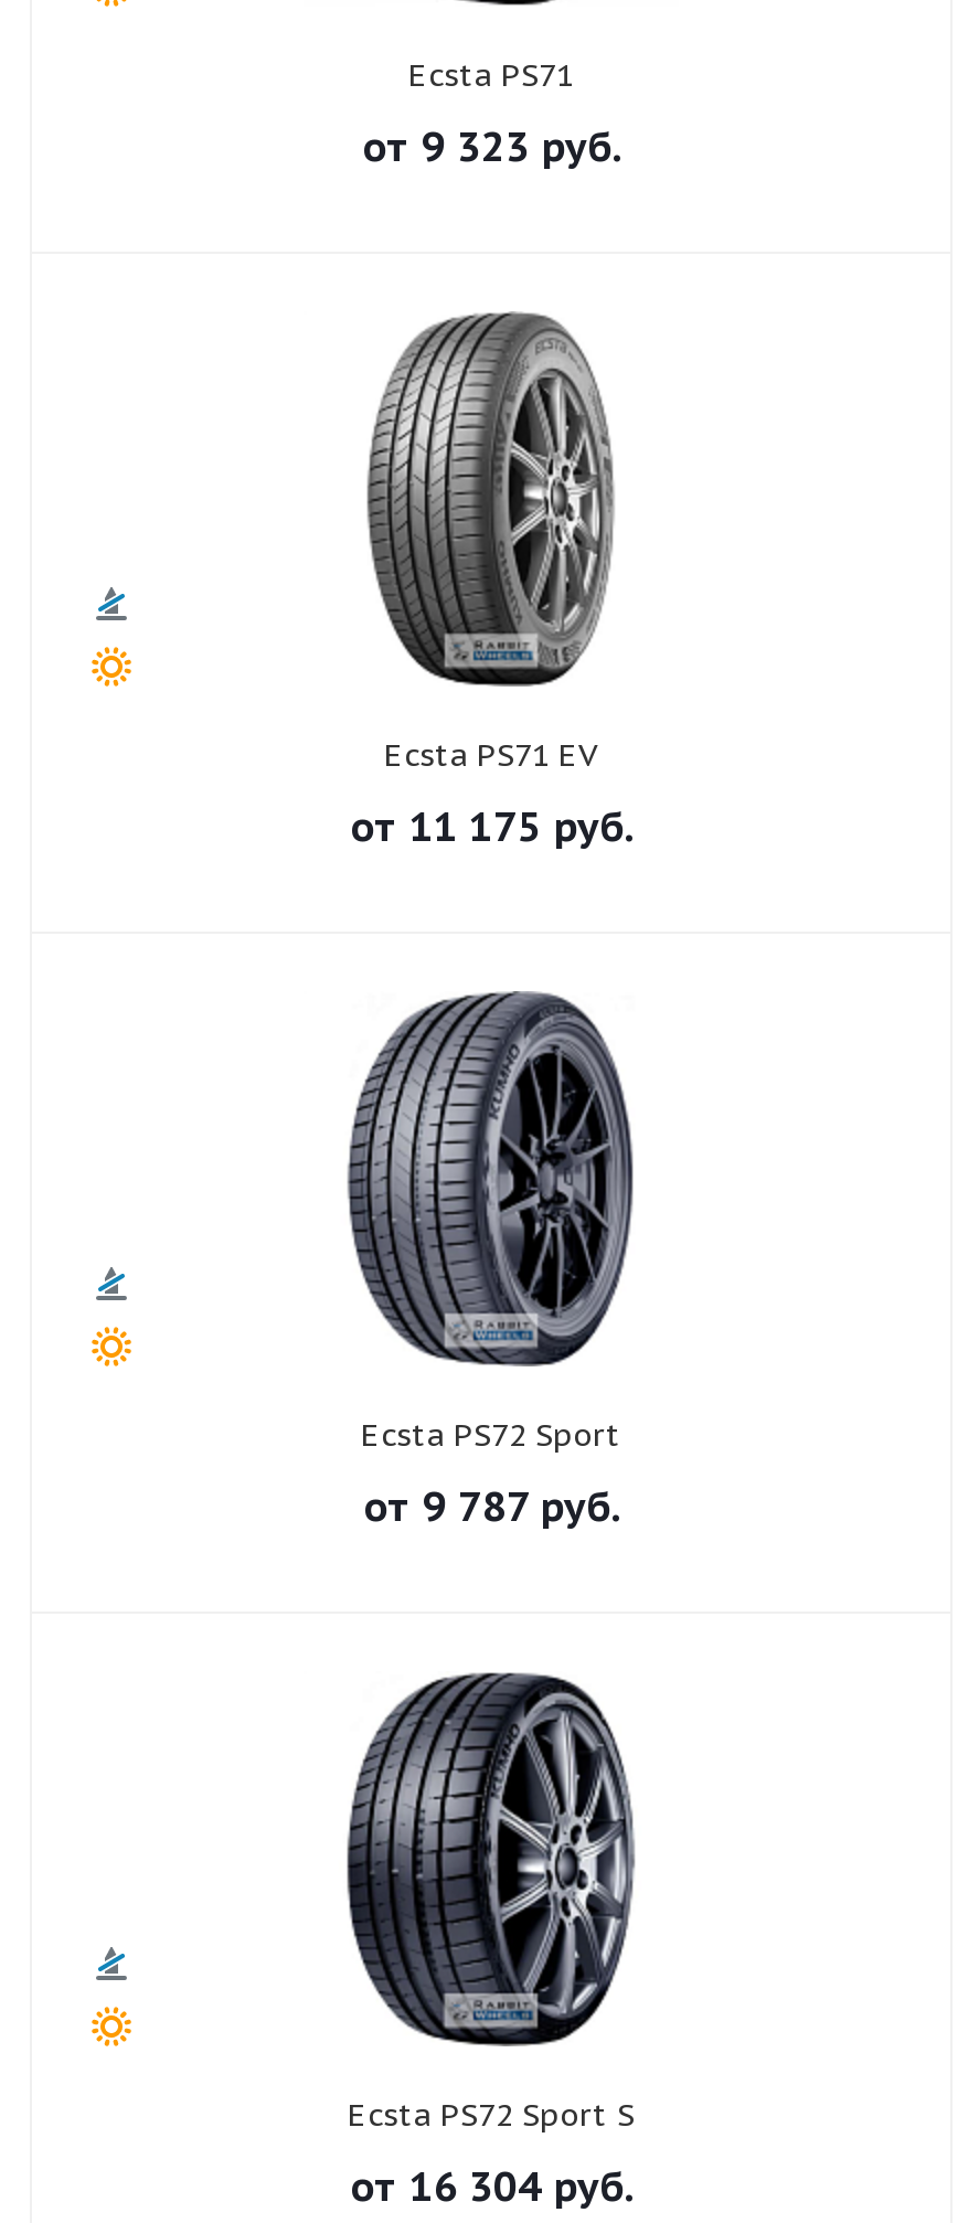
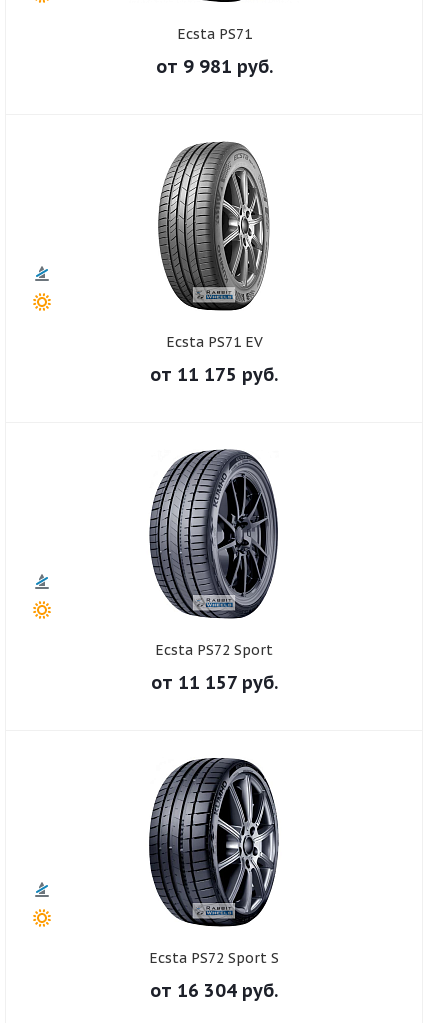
[362,121,620,172] от 9 323 руб. -> [155,55,272,78] от 9 981 руб.
[363,1481,619,1532] от 9 787 руб. -> [150,671,277,694] от 11 157 руб.

